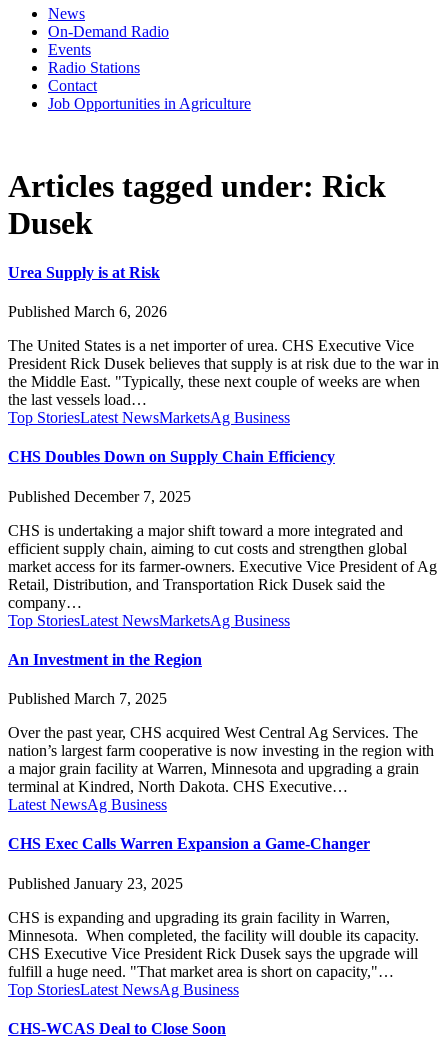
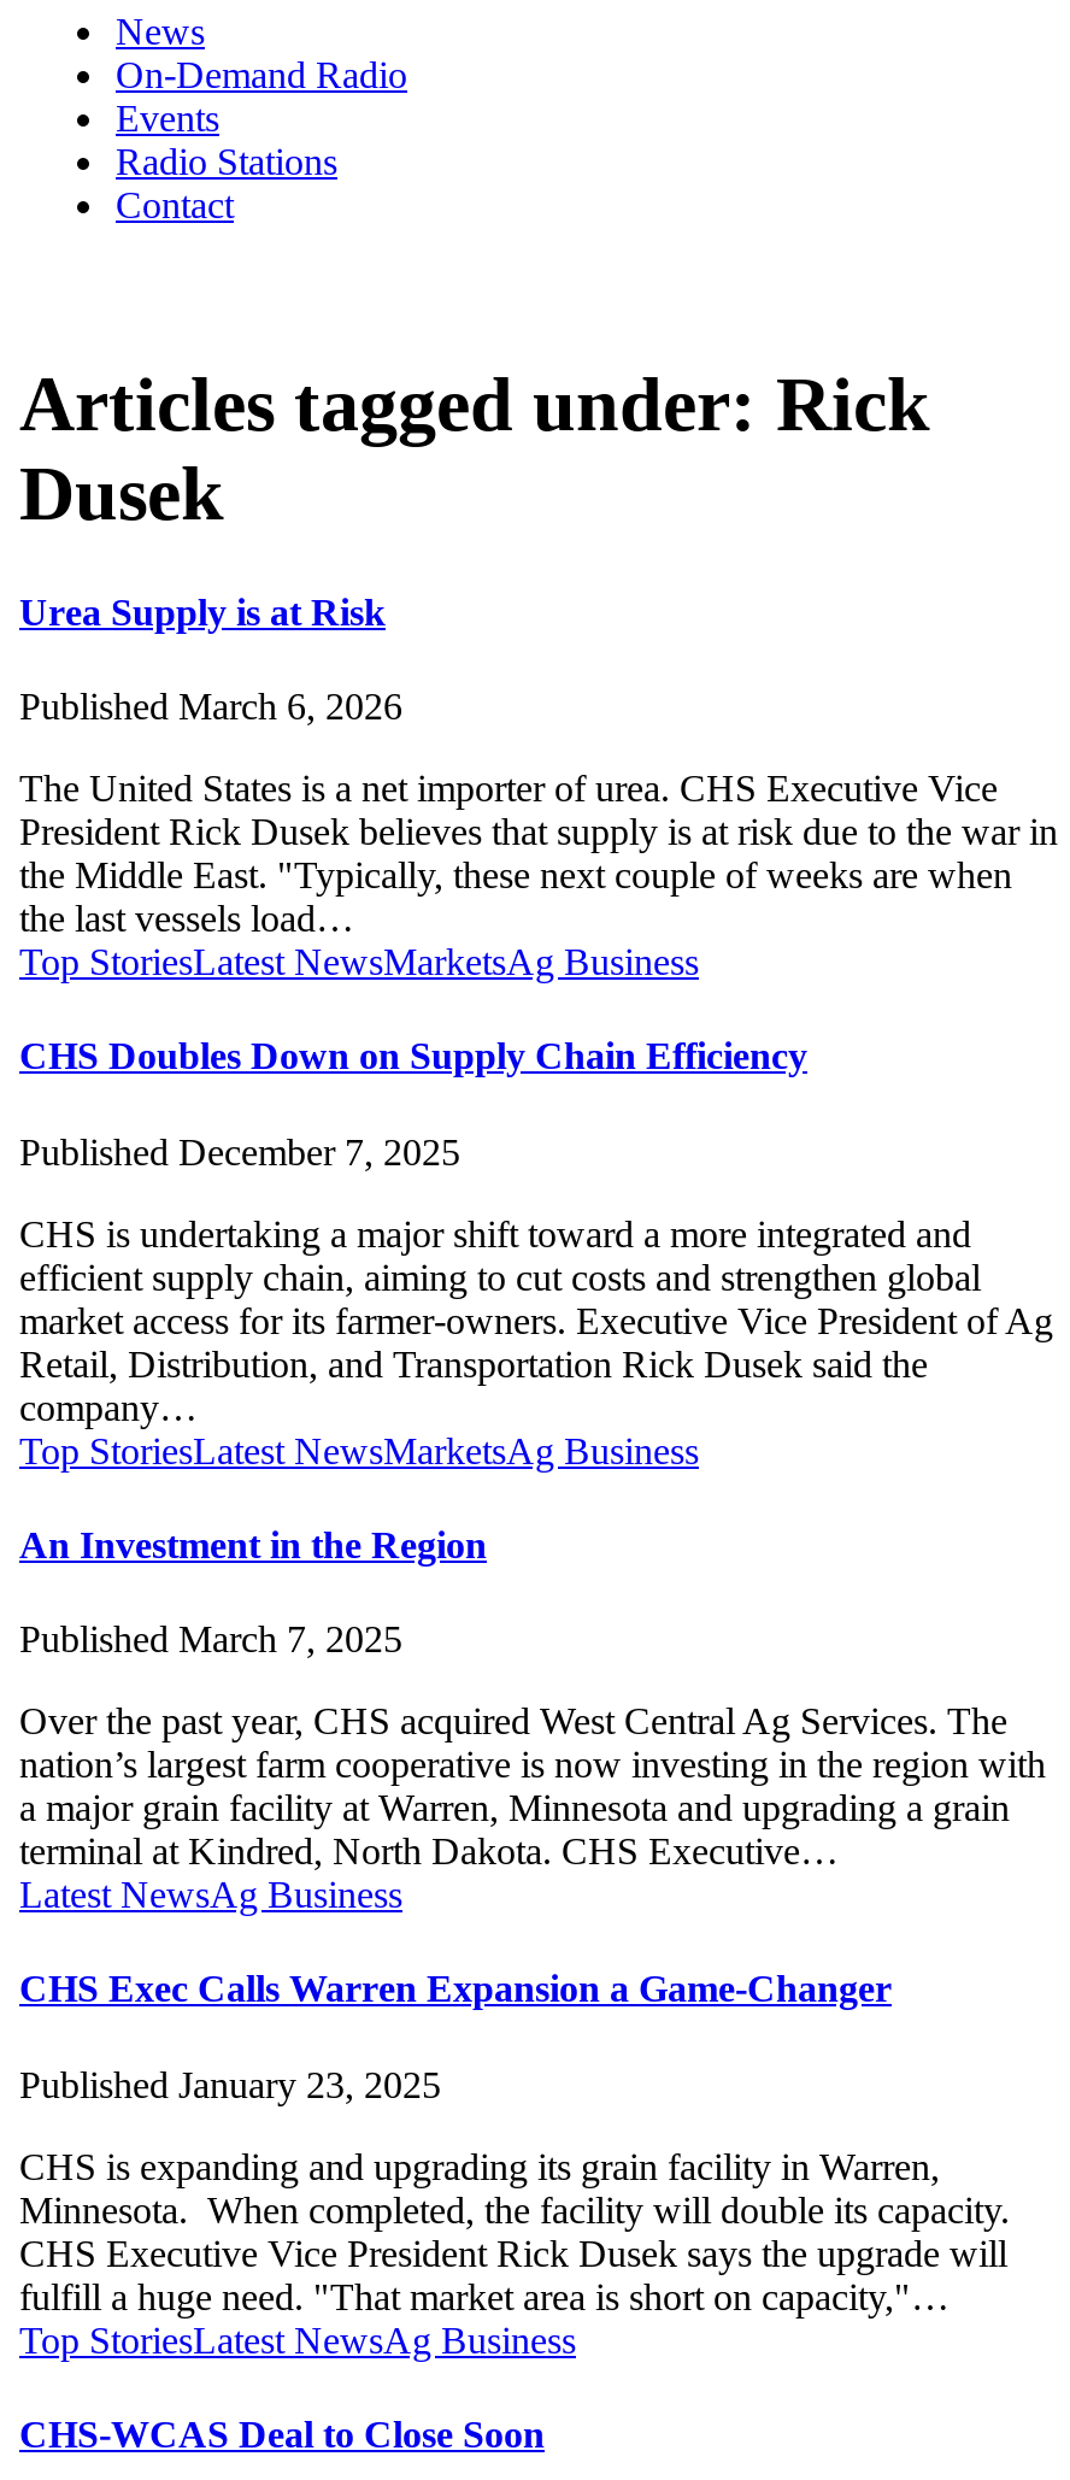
[48,95,251,112] Job Opportunities in Agriculture -> none

